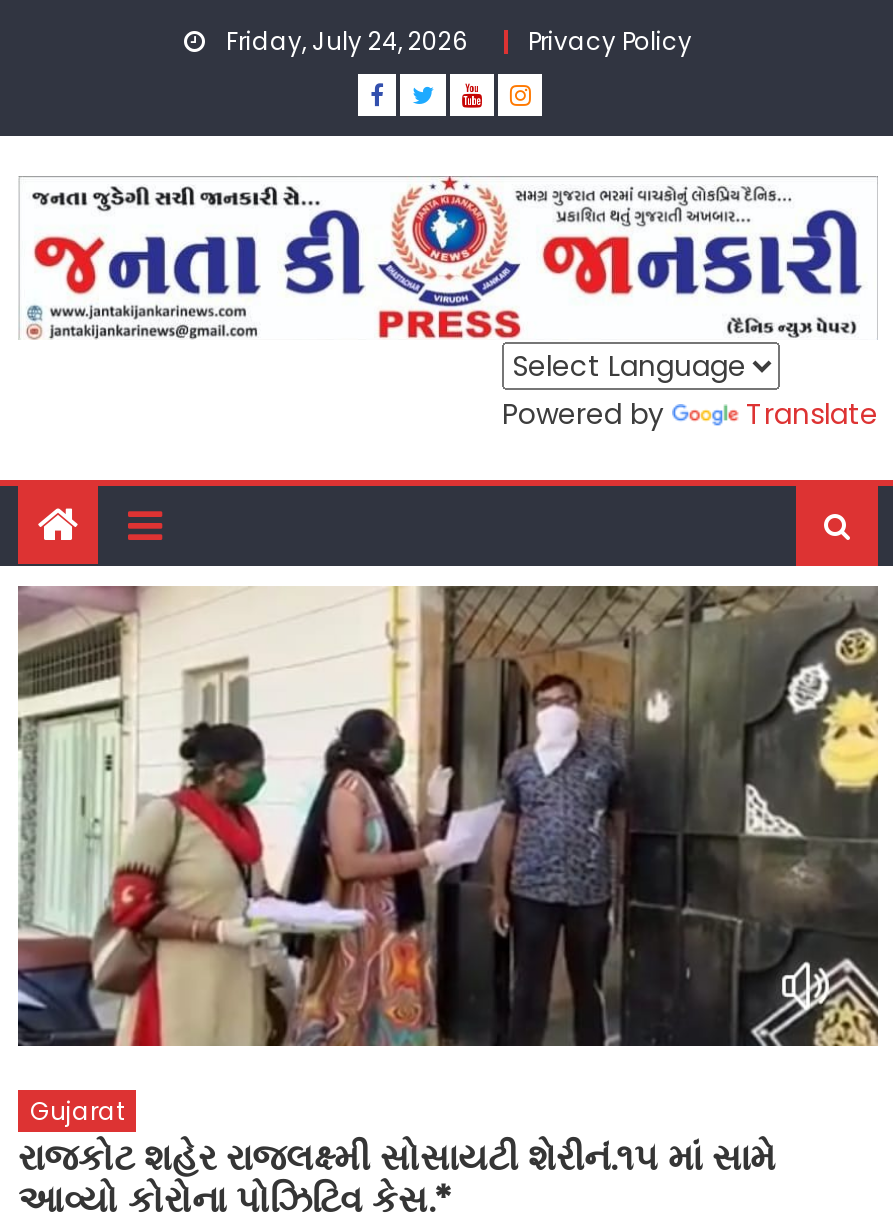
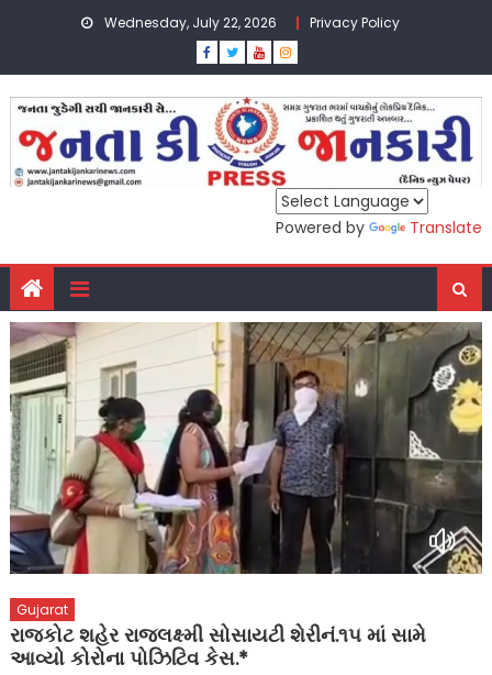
[220,24,468,58] Friday, July 24, 2026 -> [101,13,277,32] Wednesday, July 22, 2026

